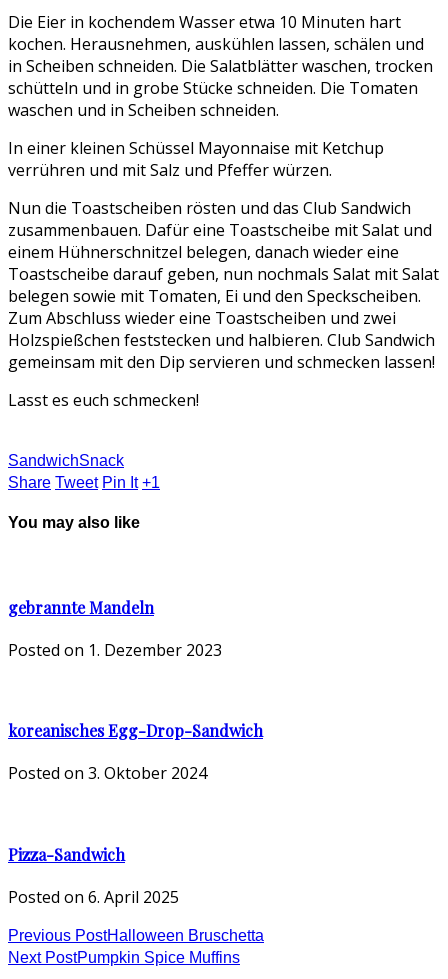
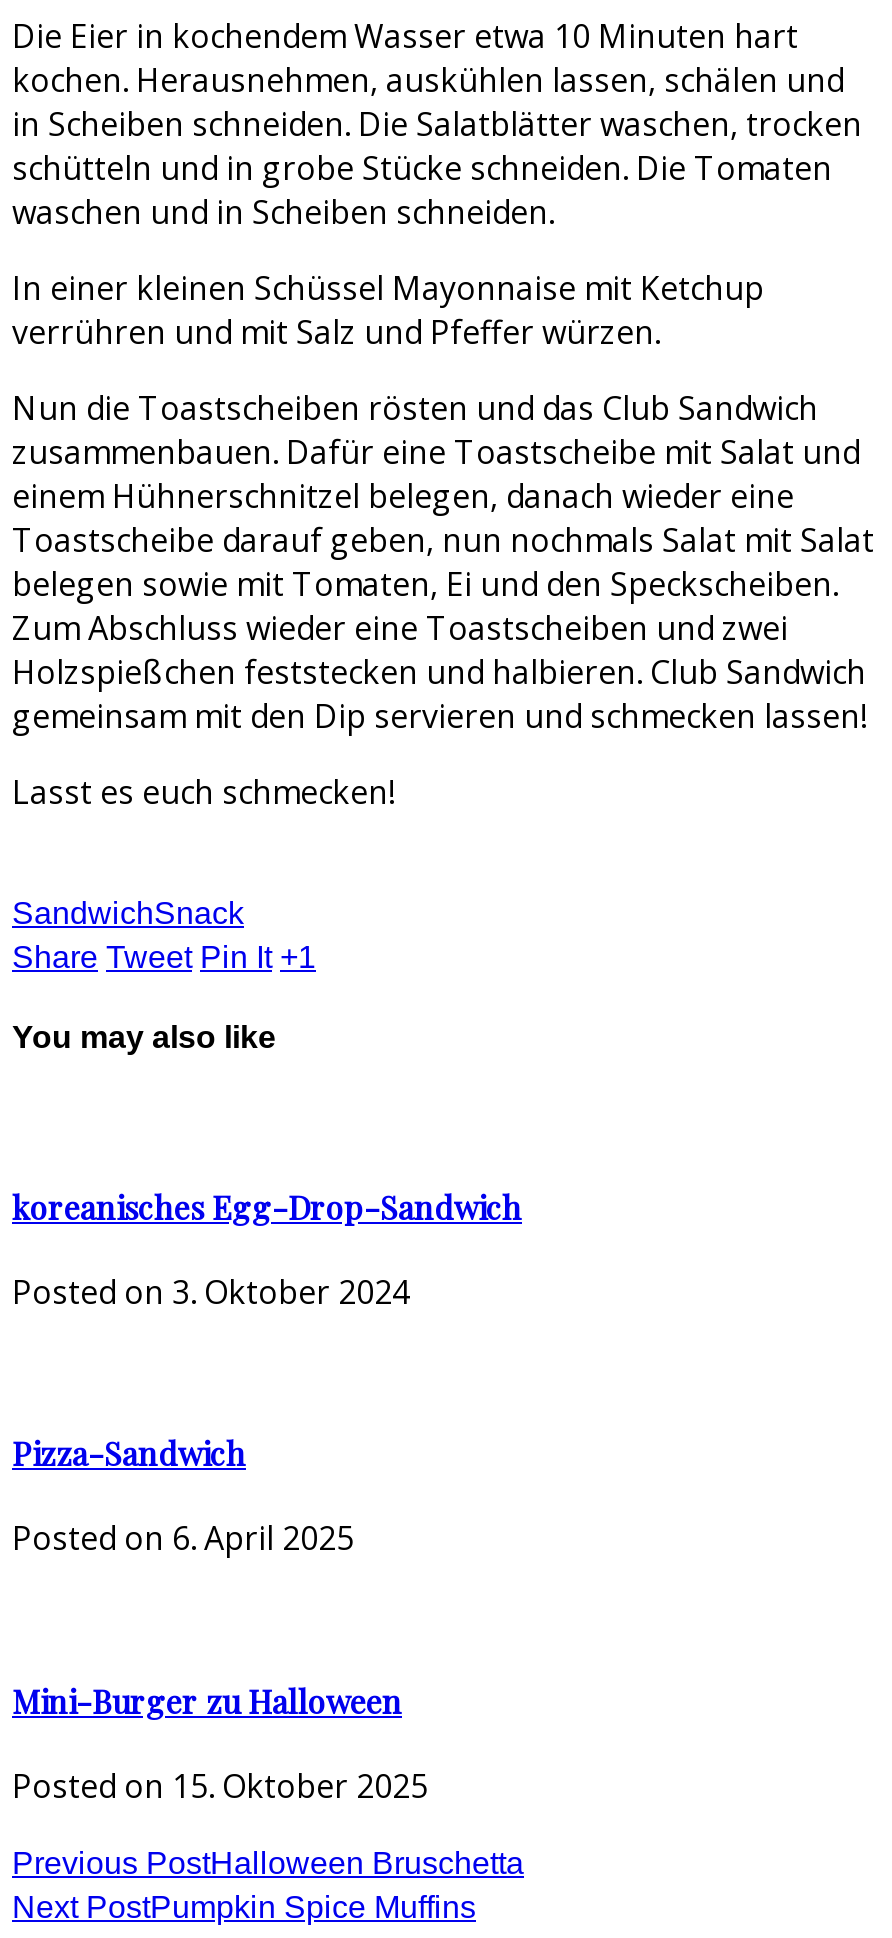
[8,597,222,661] gebrannte Mandeln | Posted on 1. Dezember 2023 -> none
moved [8,720,263,908] -> [12,1185,522,1561]: koreanisches Egg-Drop-Sandwich | Posted on 3. Oktober 2024 | Pizza-Sandwich | Posted on 6. April 2025
none -> [12,1679,428,1808] Mini-Burger zu Halloween | Posted on 15. Oktober 2025

